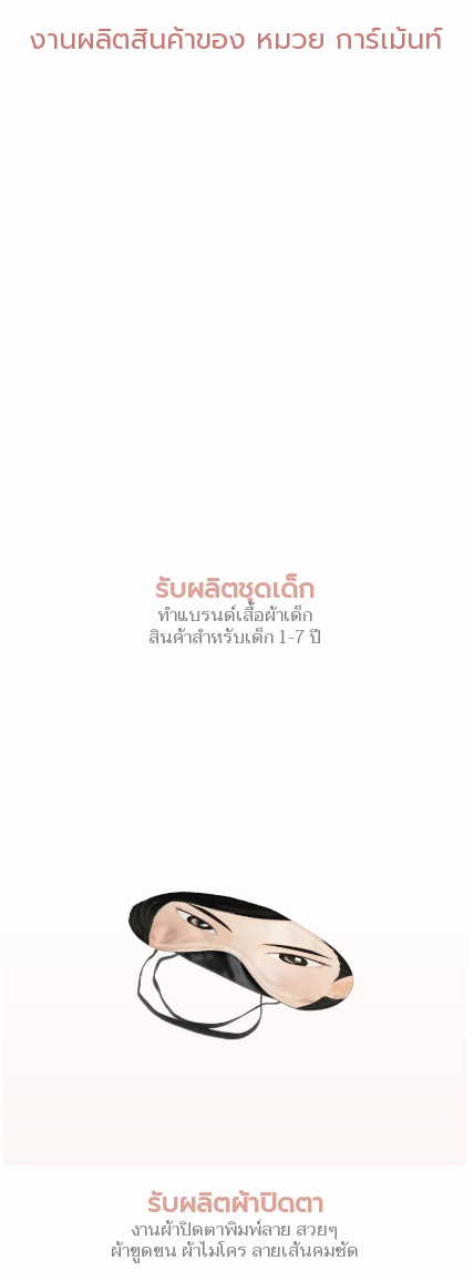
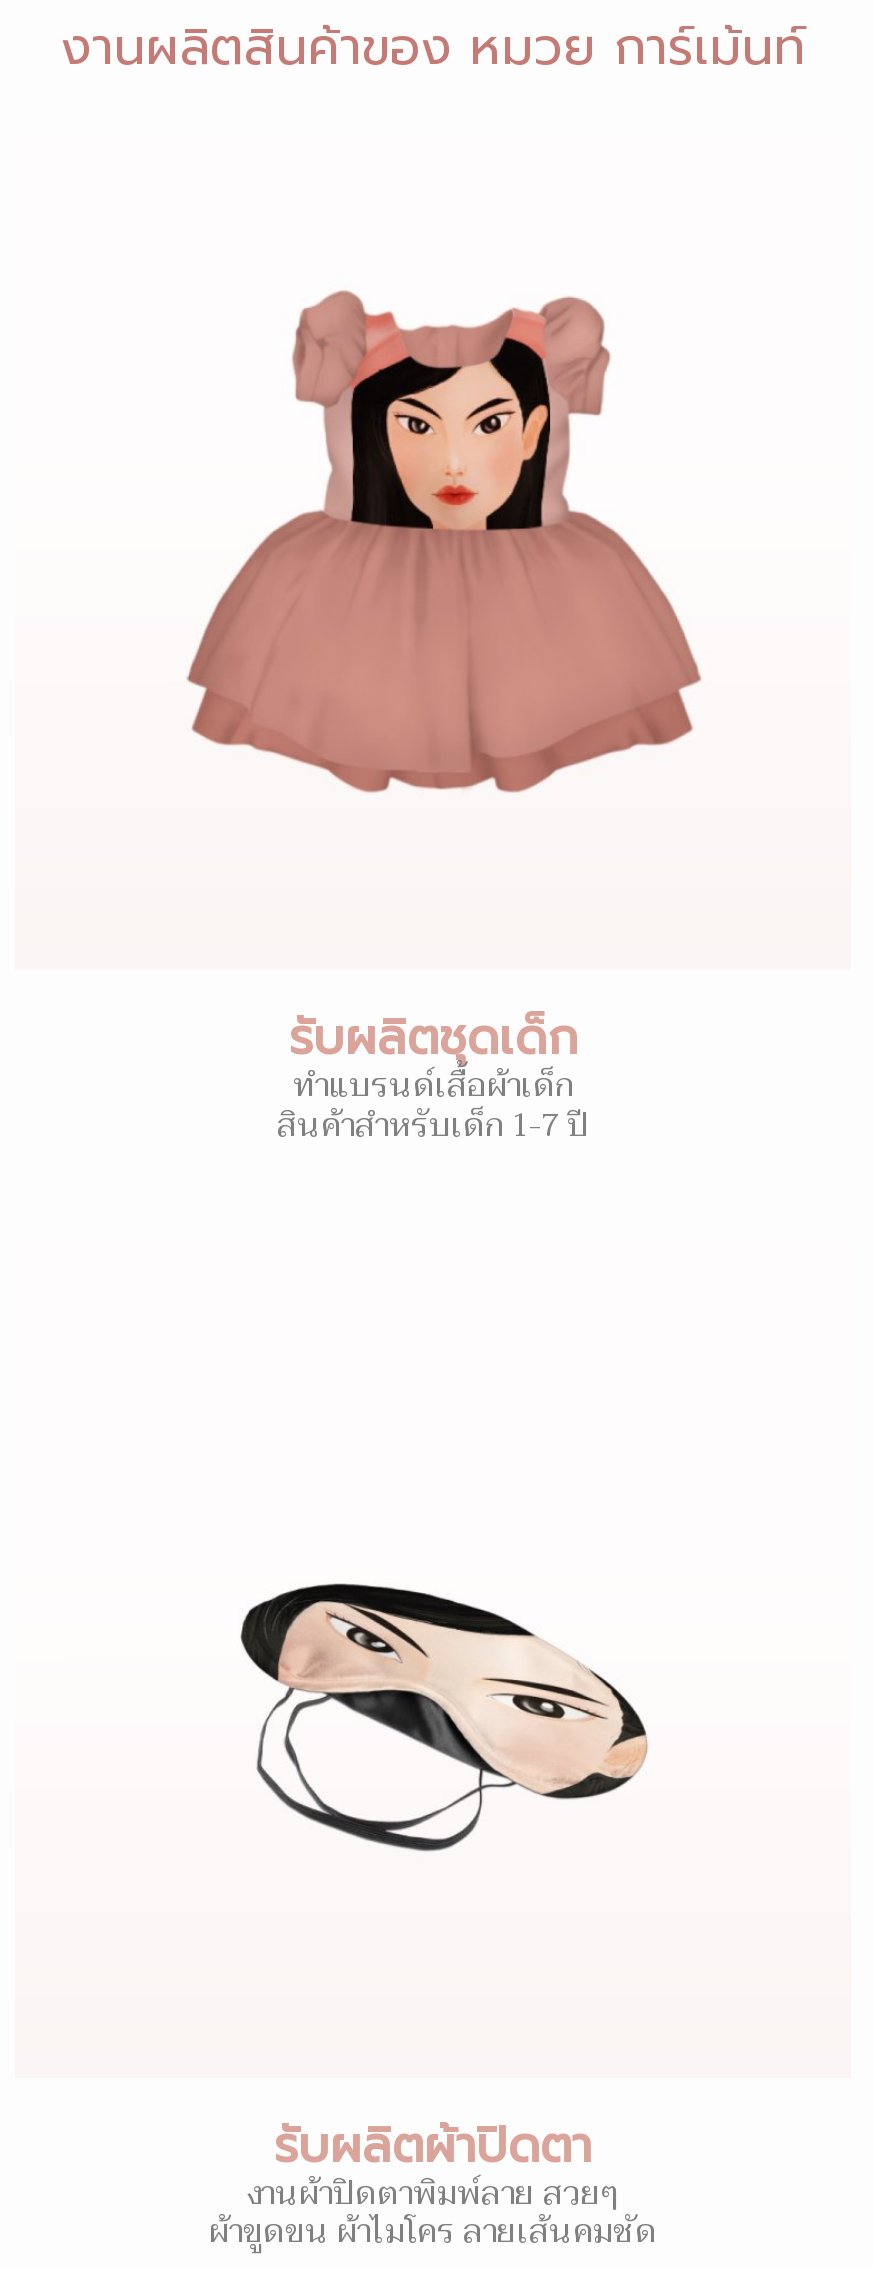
none -> [185,290,703,794] [image]

